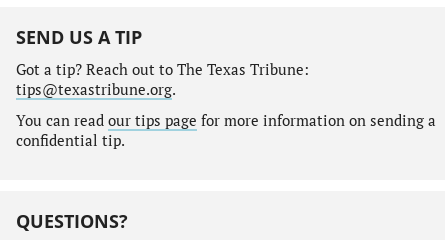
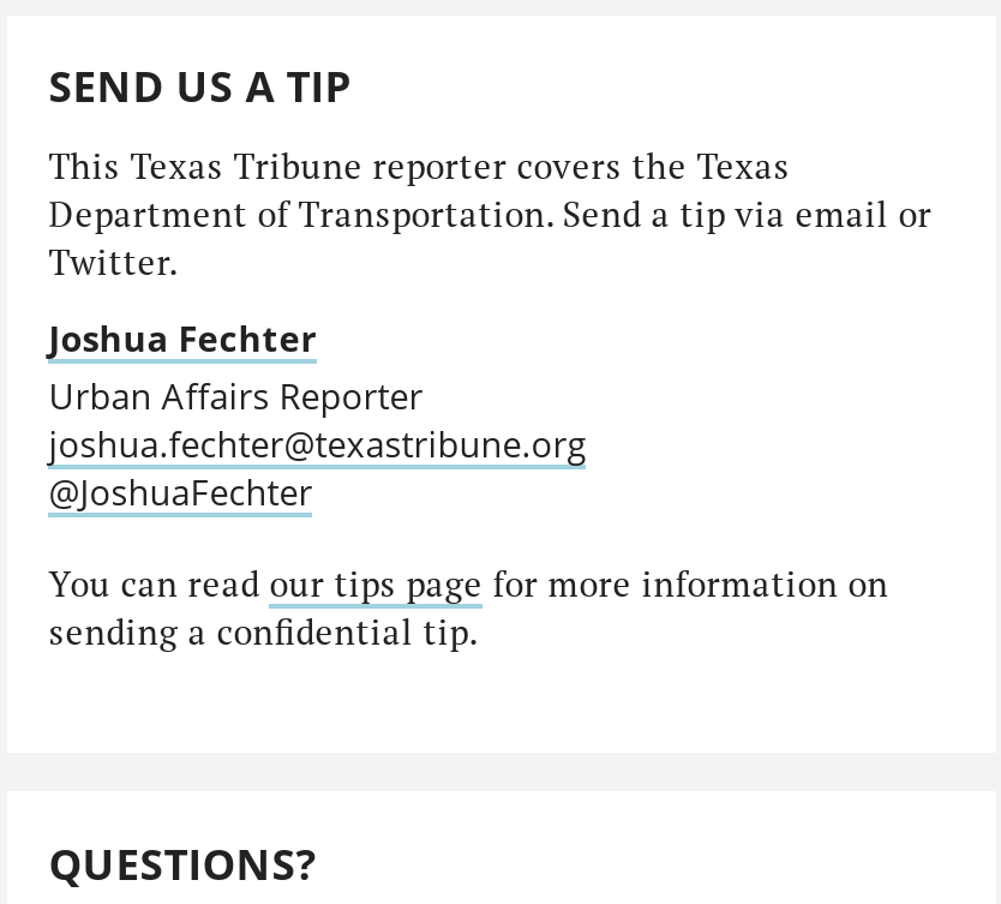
[16,60,436,150] Got a tip? Reach out to The Texas Tribune: | tips@texastribune.org. | You can read our tips page for more information on sending a | confidential tip. -> [48,142,932,655] This Texas Tribune reporter covers the Texas | Department of Transportation. Send a tip via email or | Twitter. | Joshua Fechter | Urban Affairs Reporter | joshua.fechter@texastribune.org | @JoshuaFechter | You can read our tips page for more information on | sending a confidential tip.

